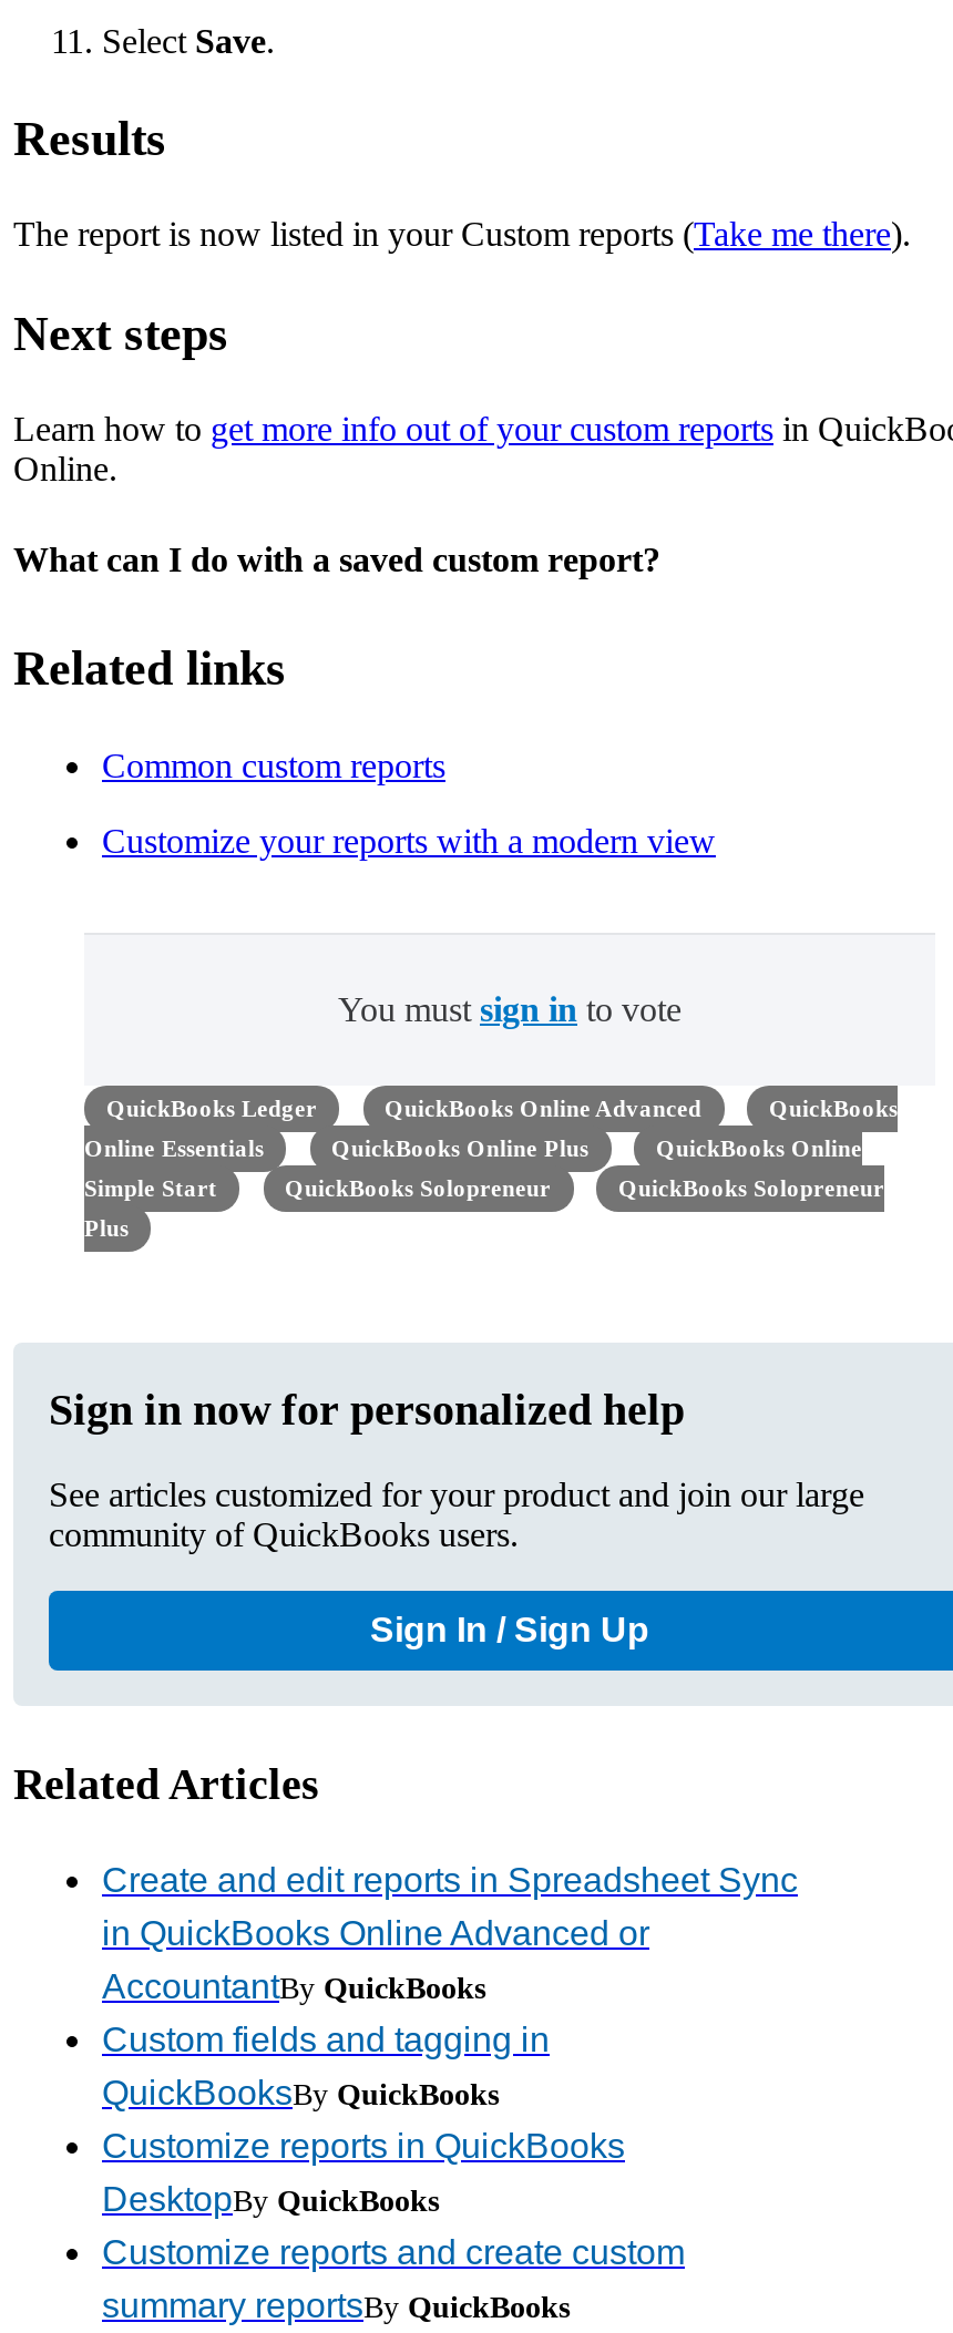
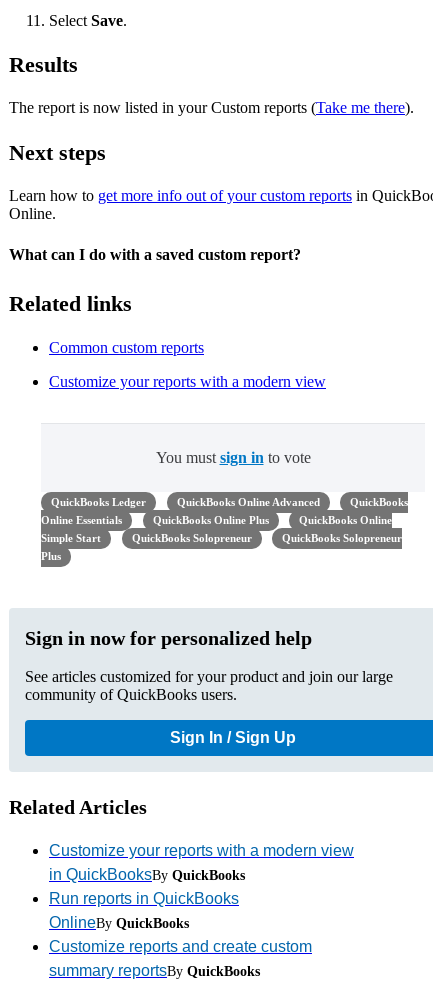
[102,1860,798,2217] Create and edit reports in Spreadsheet Sync | in QuickBooks Online Advanced or | AccountantBy QuickBooks | Custom fields and tagging in | QuickBooksBy QuickBooks | Customize reports in QuickBooks | DesktopBy QuickBooks -> [49,842,354,931] Customize your reports with a modern view | in QuickBooksBy QuickBooks | Run reports in QuickBooks | OnlineBy QuickBooks

